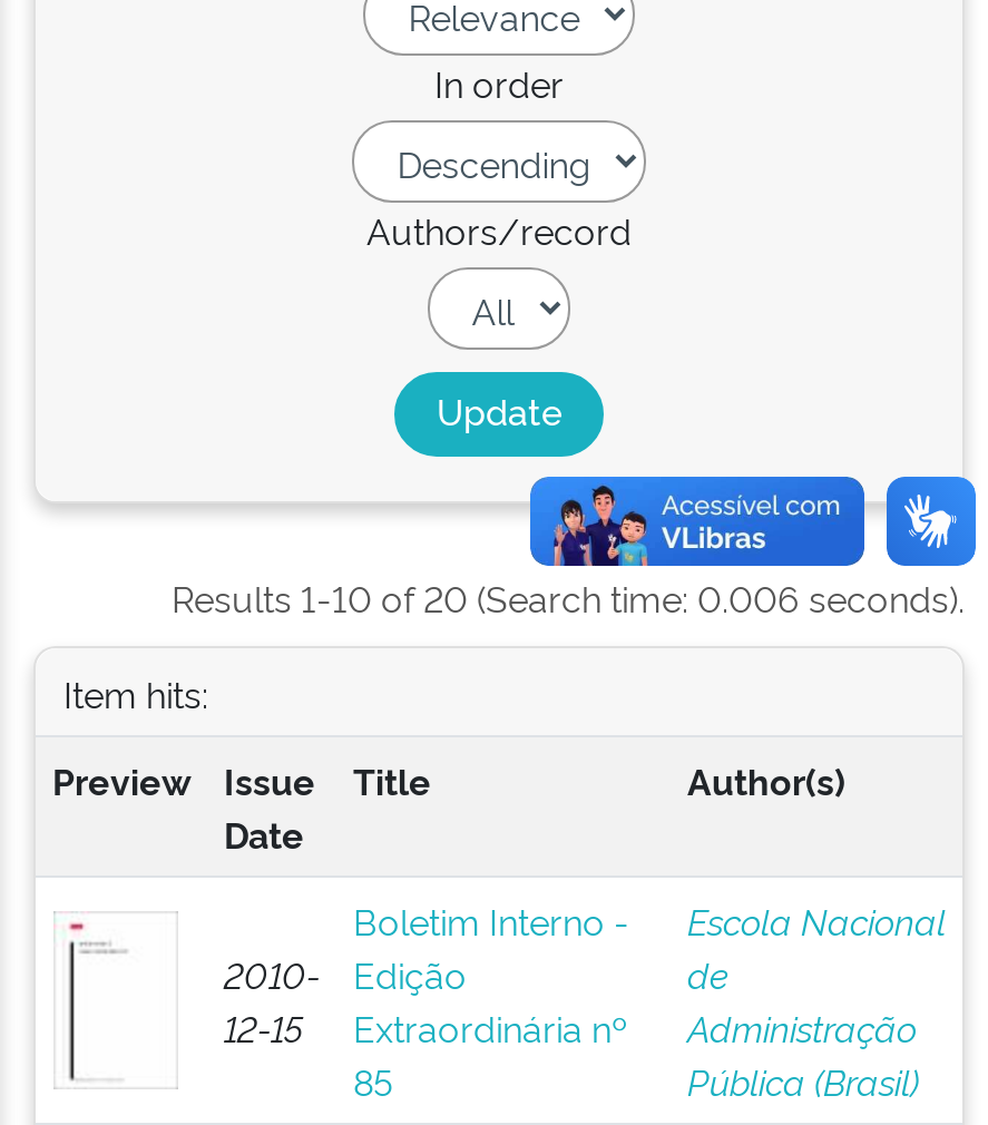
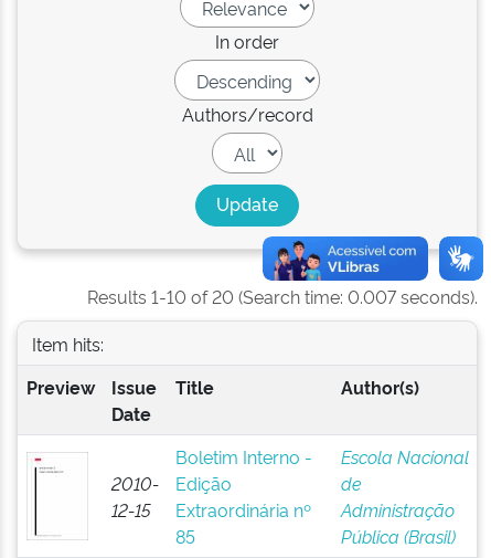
[172,573,965,622] Results 1-10 of 20 (Search time: 0.006 seconds). -> [87,284,478,308] Results 1-10 of 20 (Search time: 0.007 seconds).

